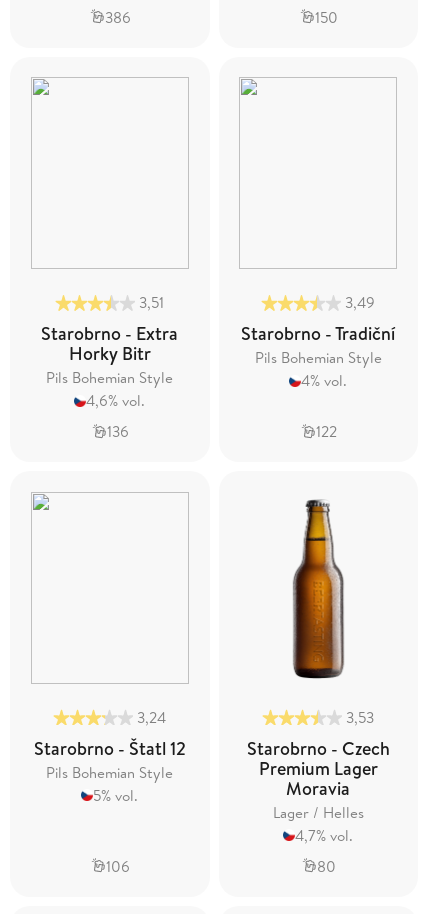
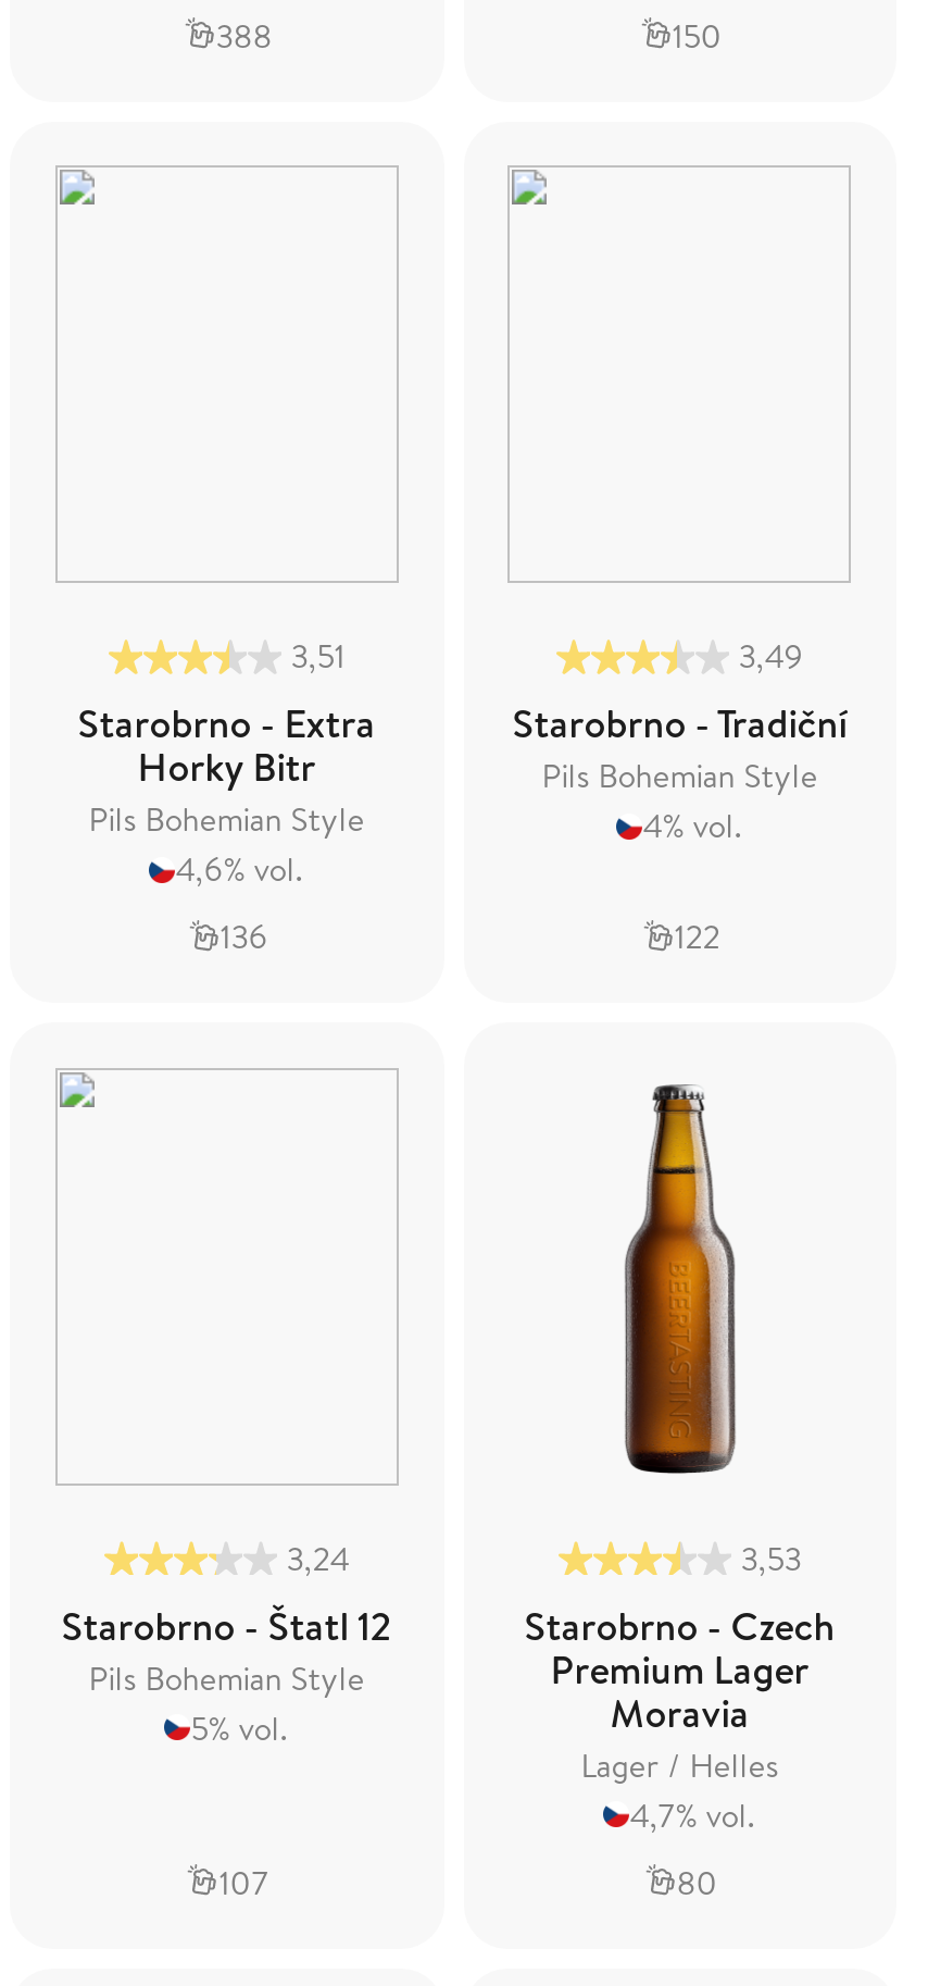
[105,7,131,28] 386 -> [216,13,272,58] 388
[106,856,130,877] 106 -> [219,1860,269,1906] 107

